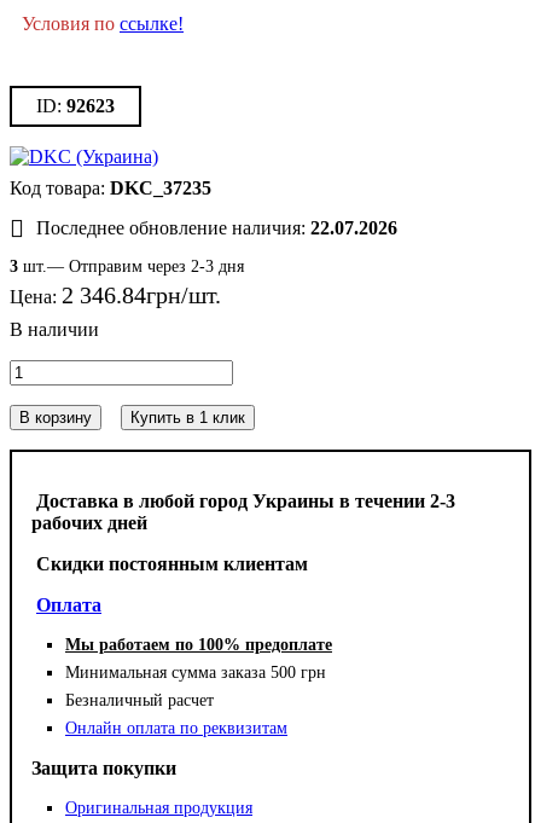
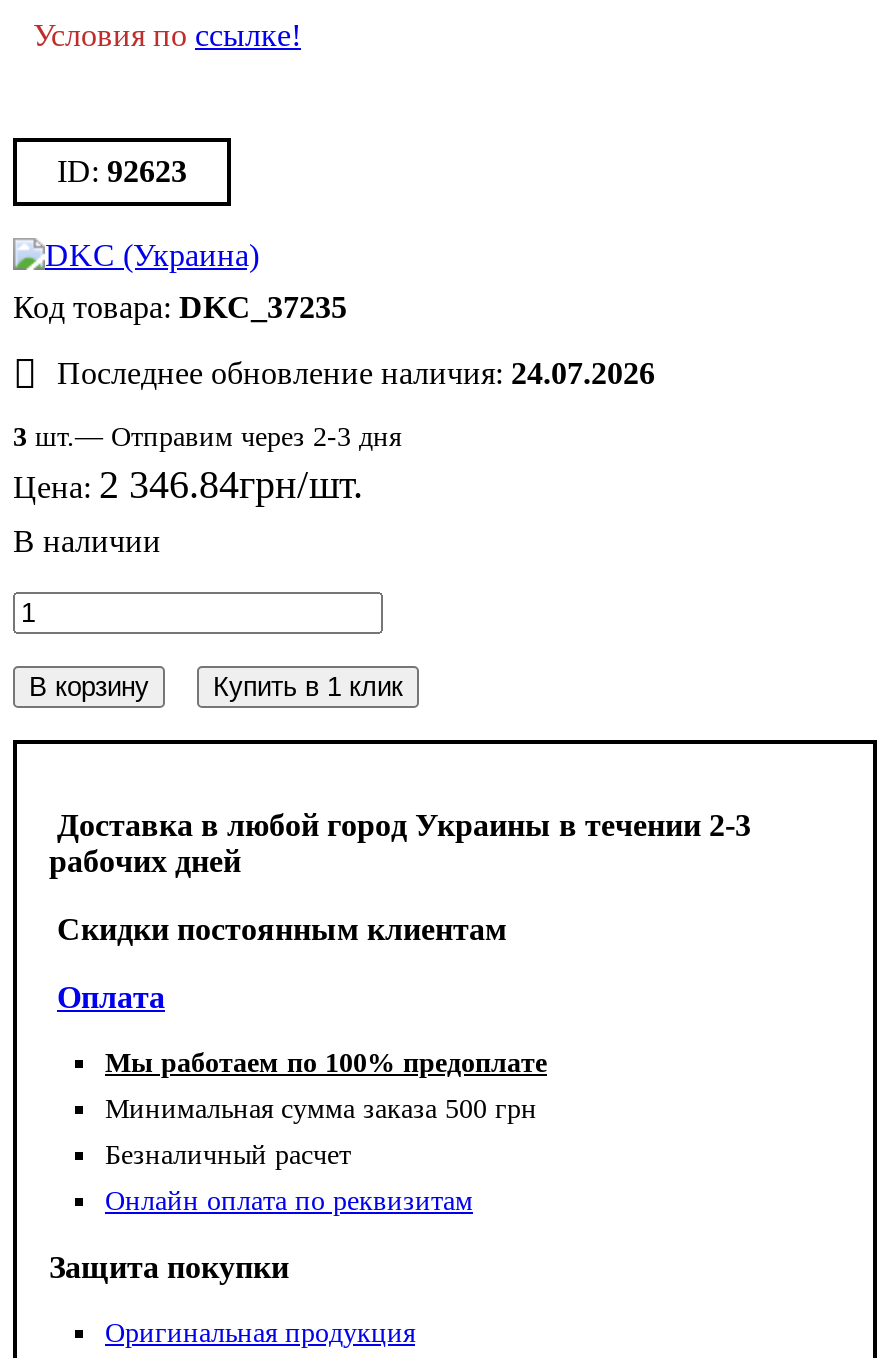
[36,217,397,238] Последнее обновление наличия: 22.07.2026 -> [57,356,655,390] Последнее обновление наличия: 24.07.2026

